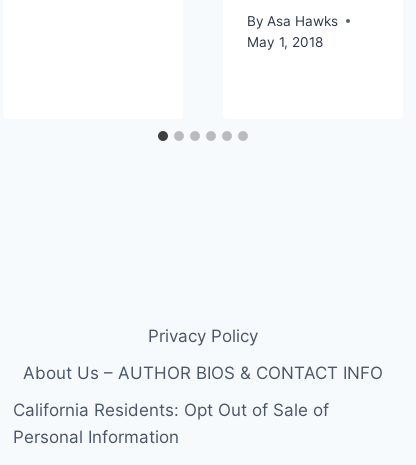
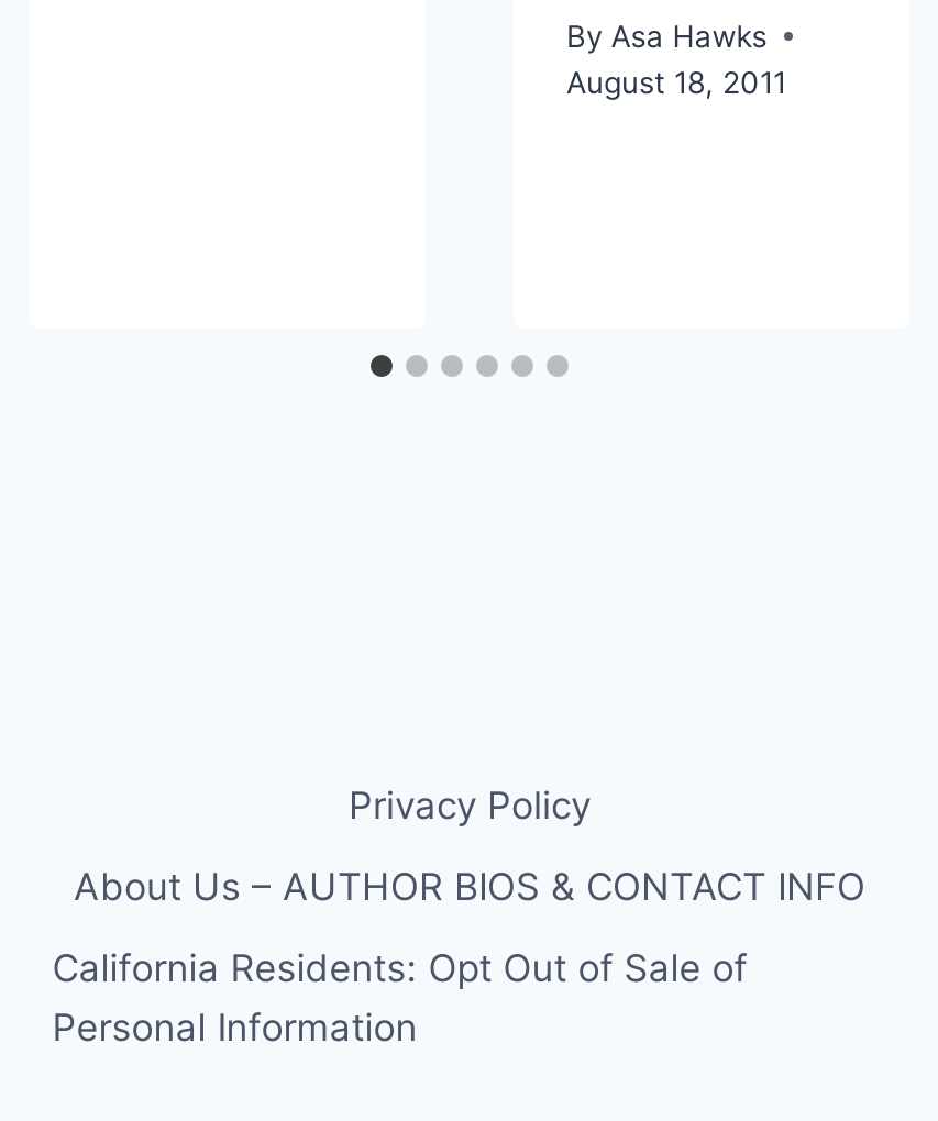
[247,33,323,49] May 1, 2018 -> [566,64,786,99] August 18, 2011

